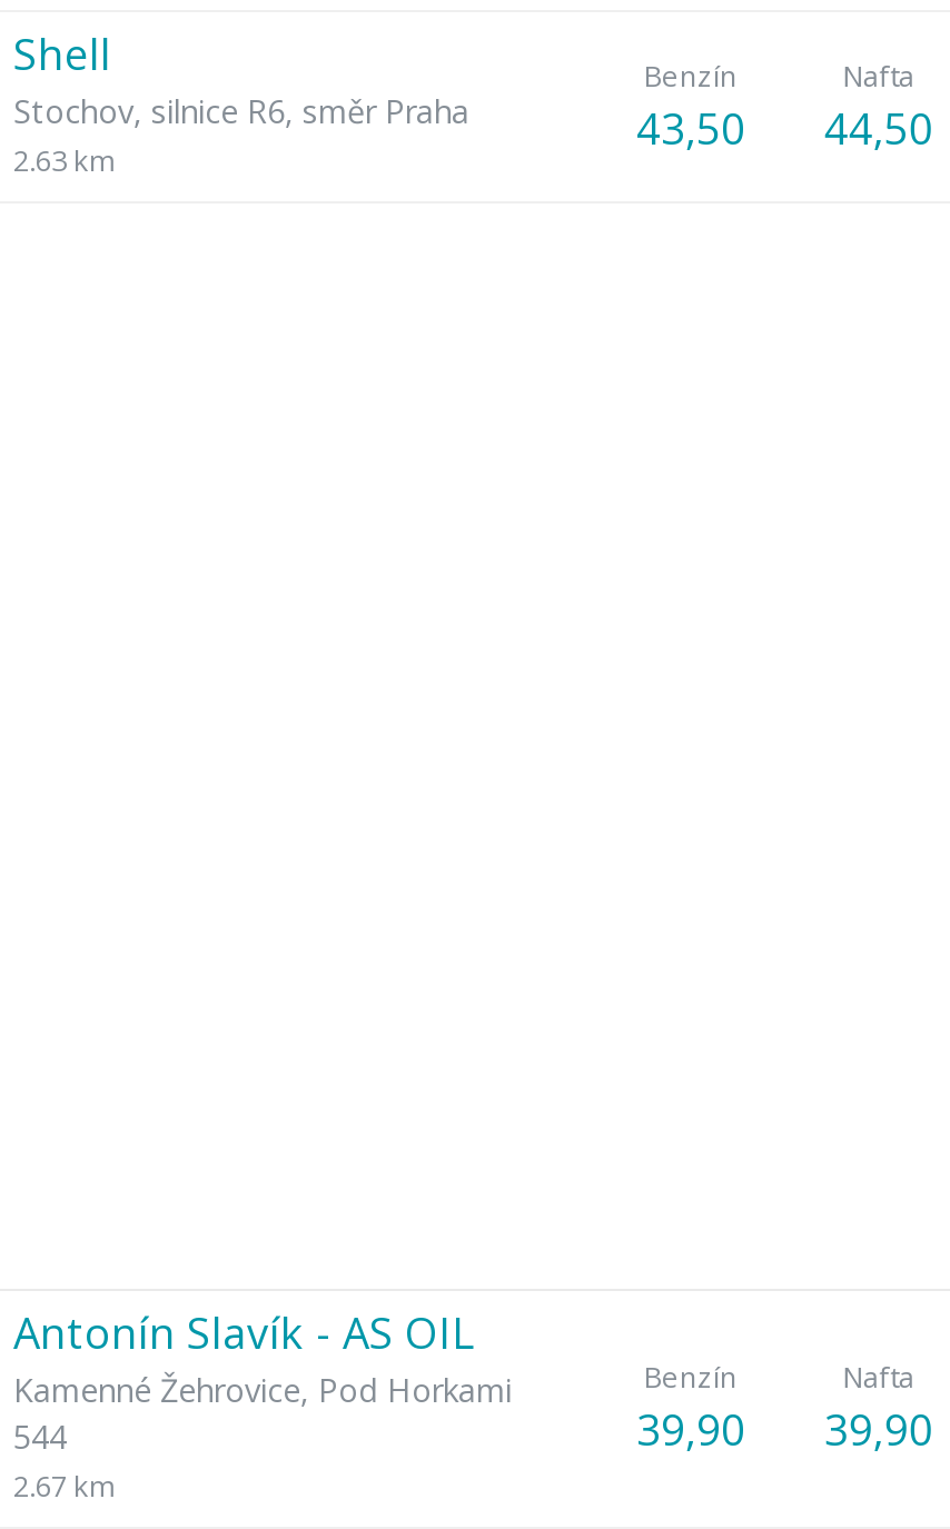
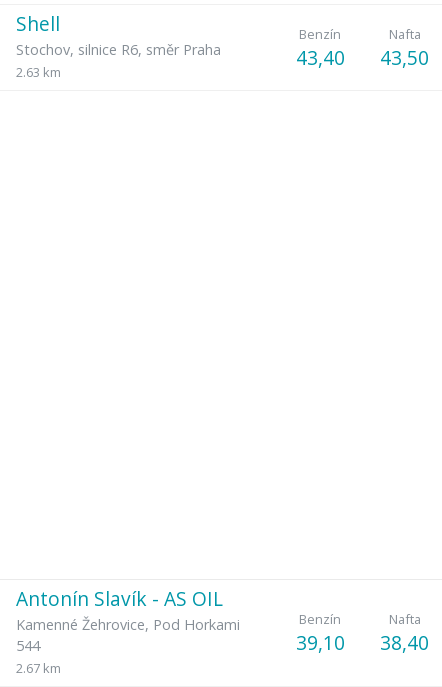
[636,97,745,157] 43,50 -> [296,43,345,70] 43,40
[824,97,933,157] 44,50 -> [380,43,429,70] 43,50
[636,1398,745,1458] 39,90 -> [296,628,345,655] 39,10
[824,1398,933,1458] 39,90 -> [380,628,429,655] 38,40

